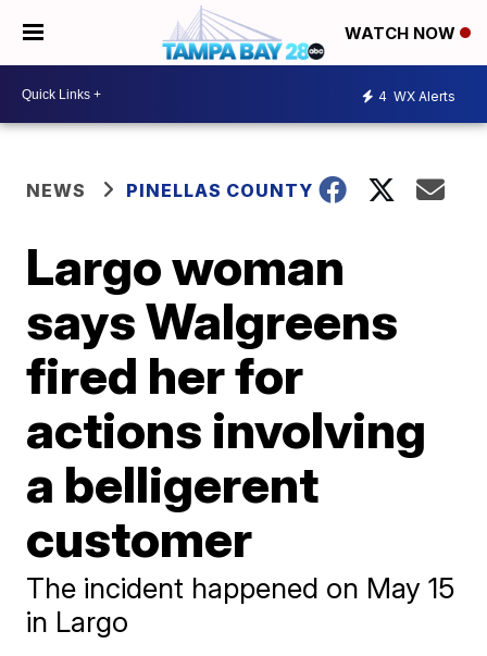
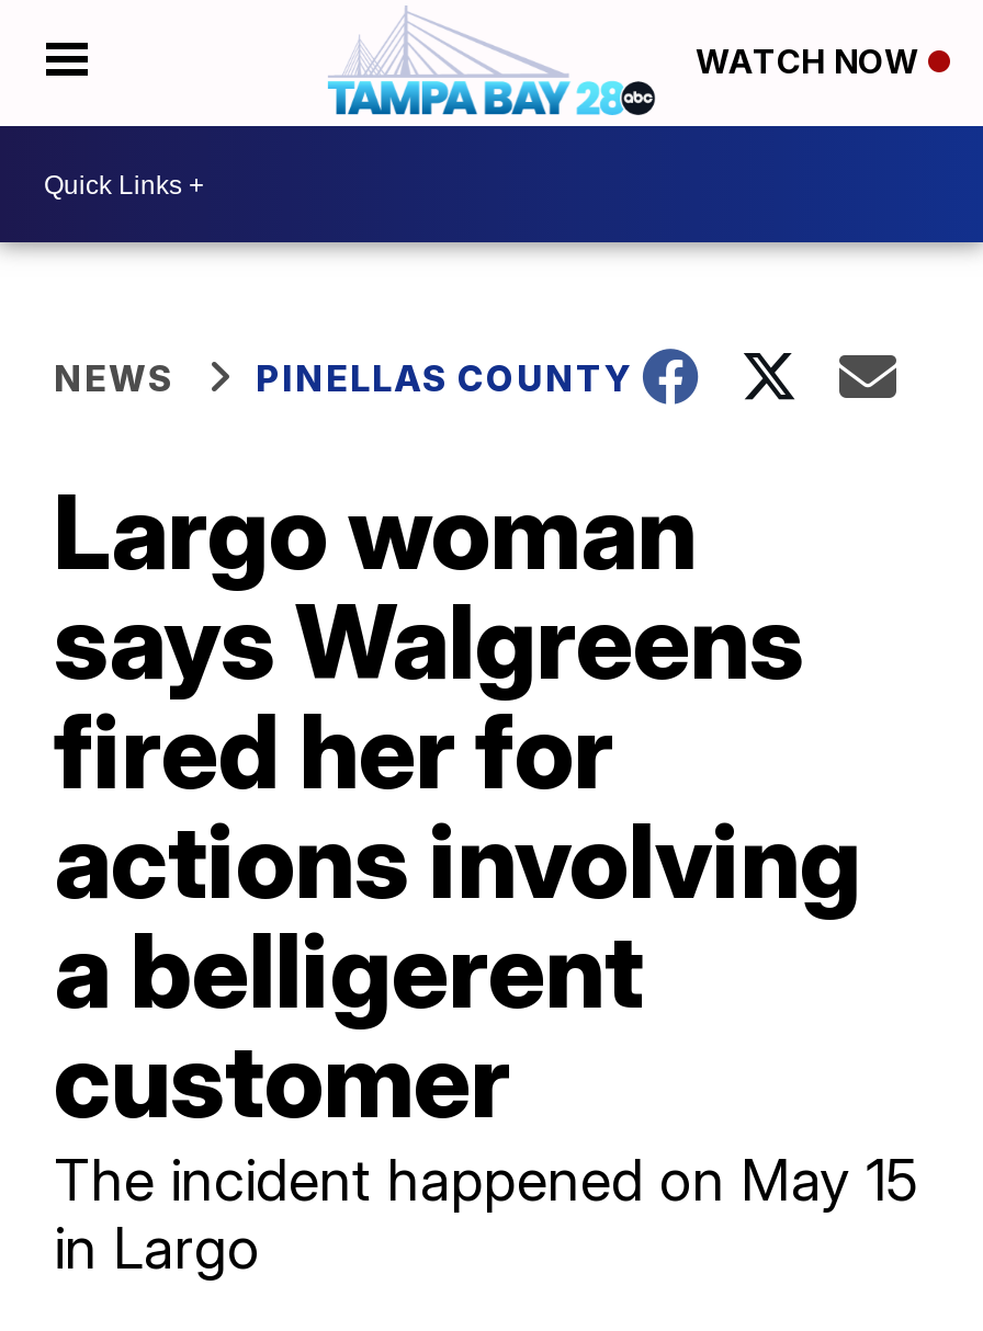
[378,88,455,104] 4 WX Alerts -> none

